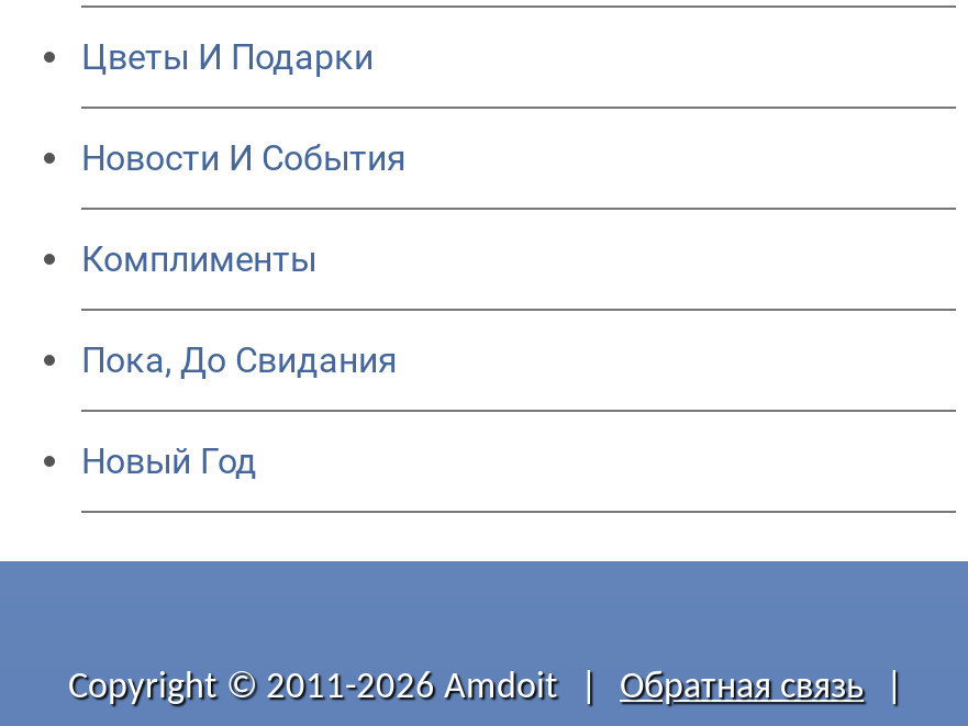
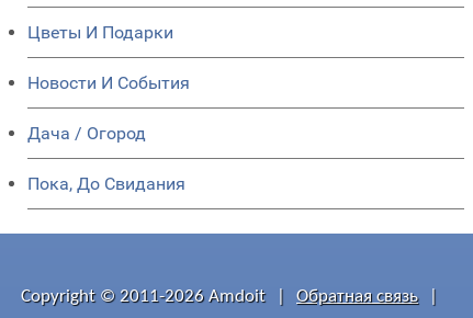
[81,239,316,281] Комплименты -> [27,123,146,144] Дача / Огород
[81,441,257,483] Новый Год -> none

